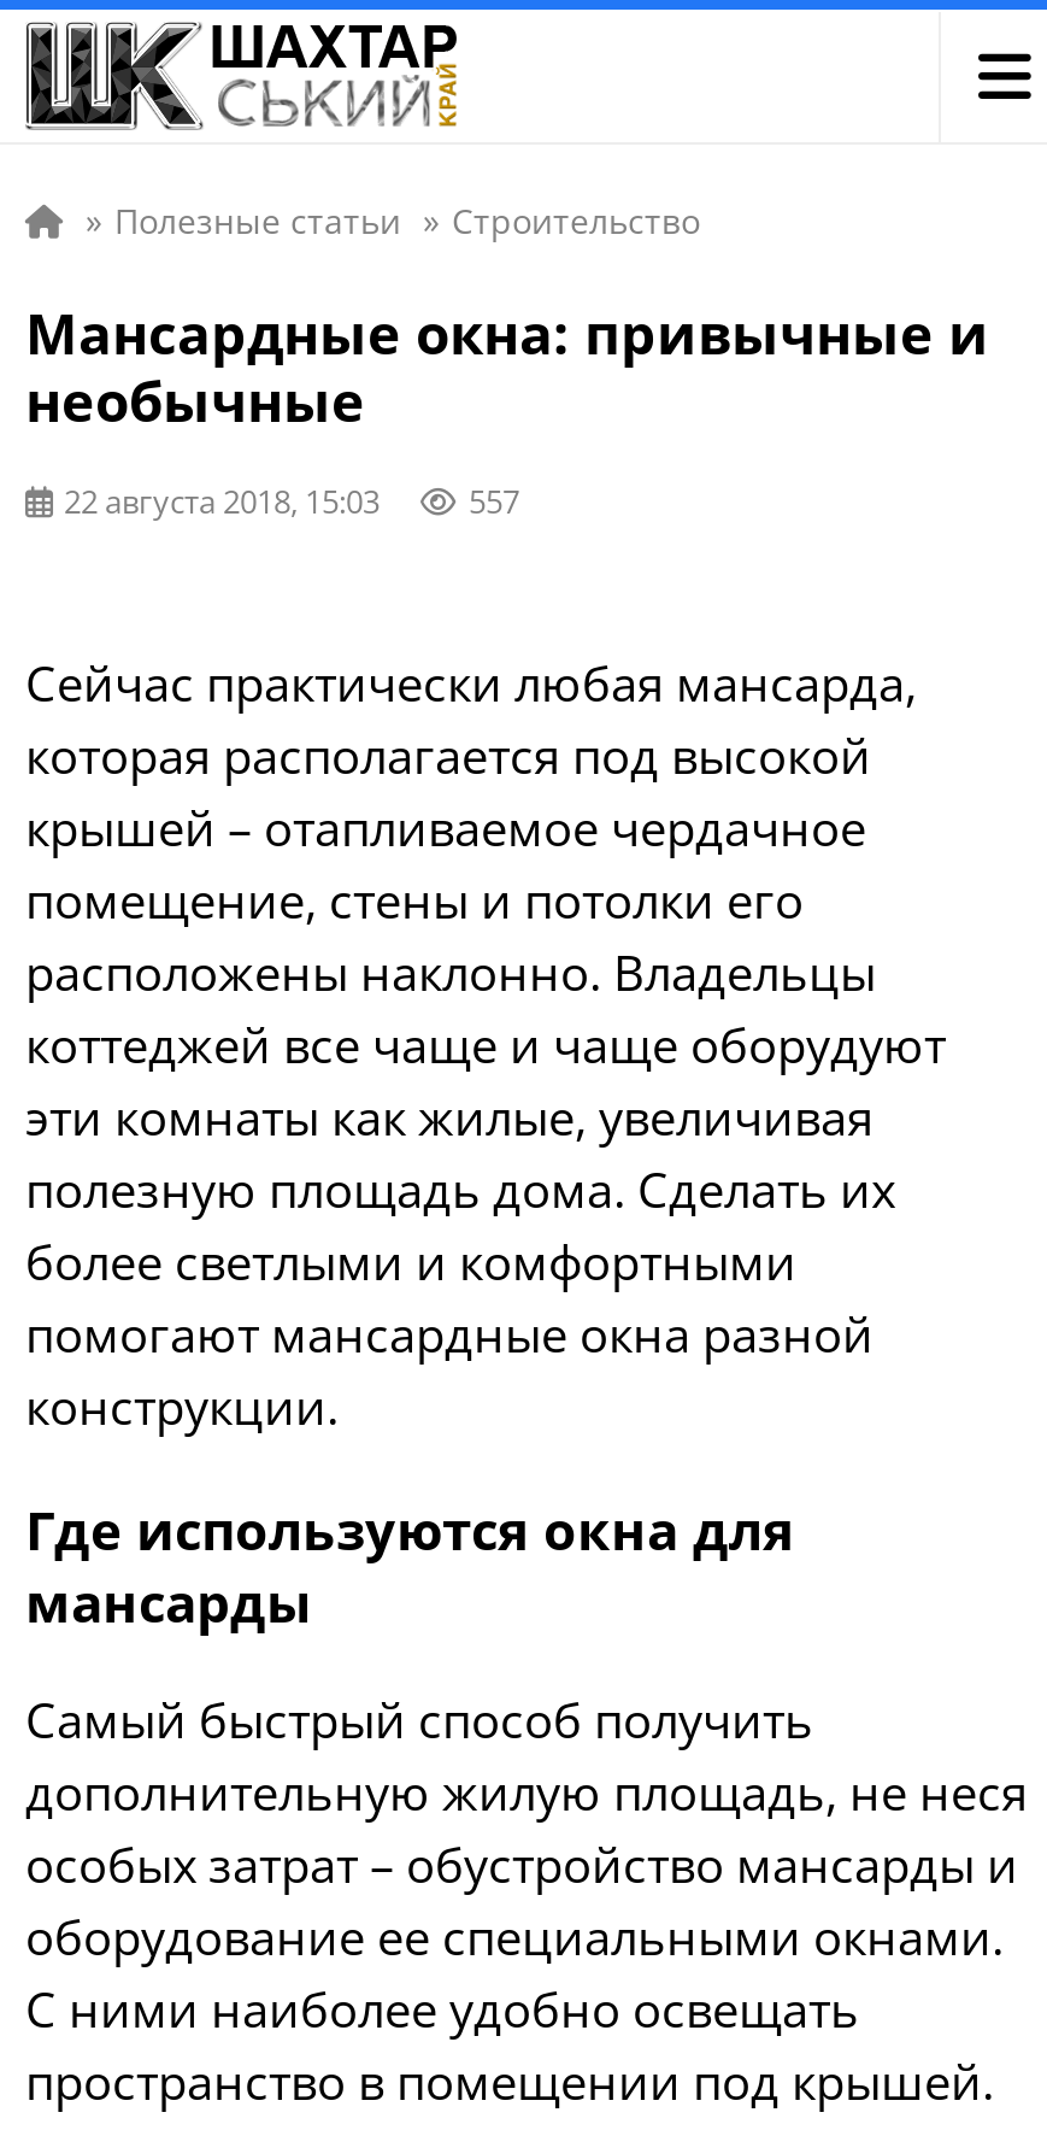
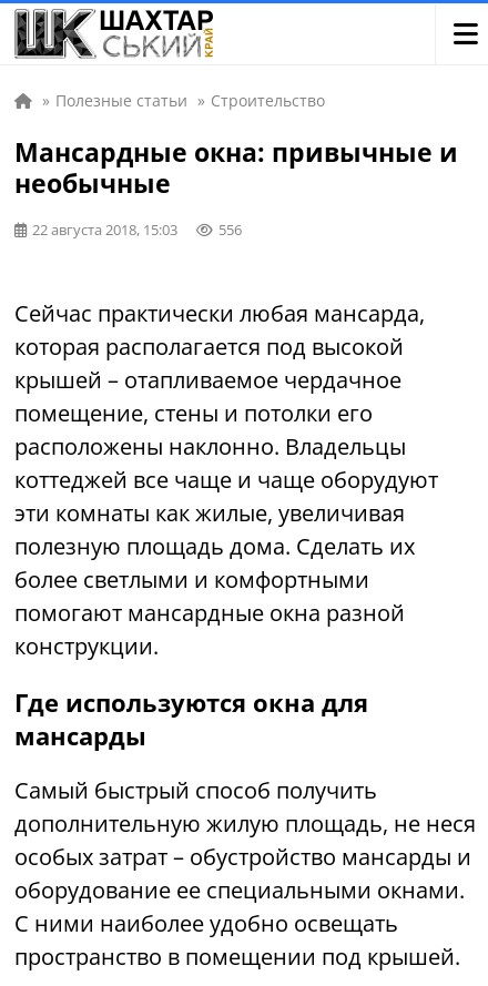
[469,480,519,523] 557 -> [218,220,242,240] 556

